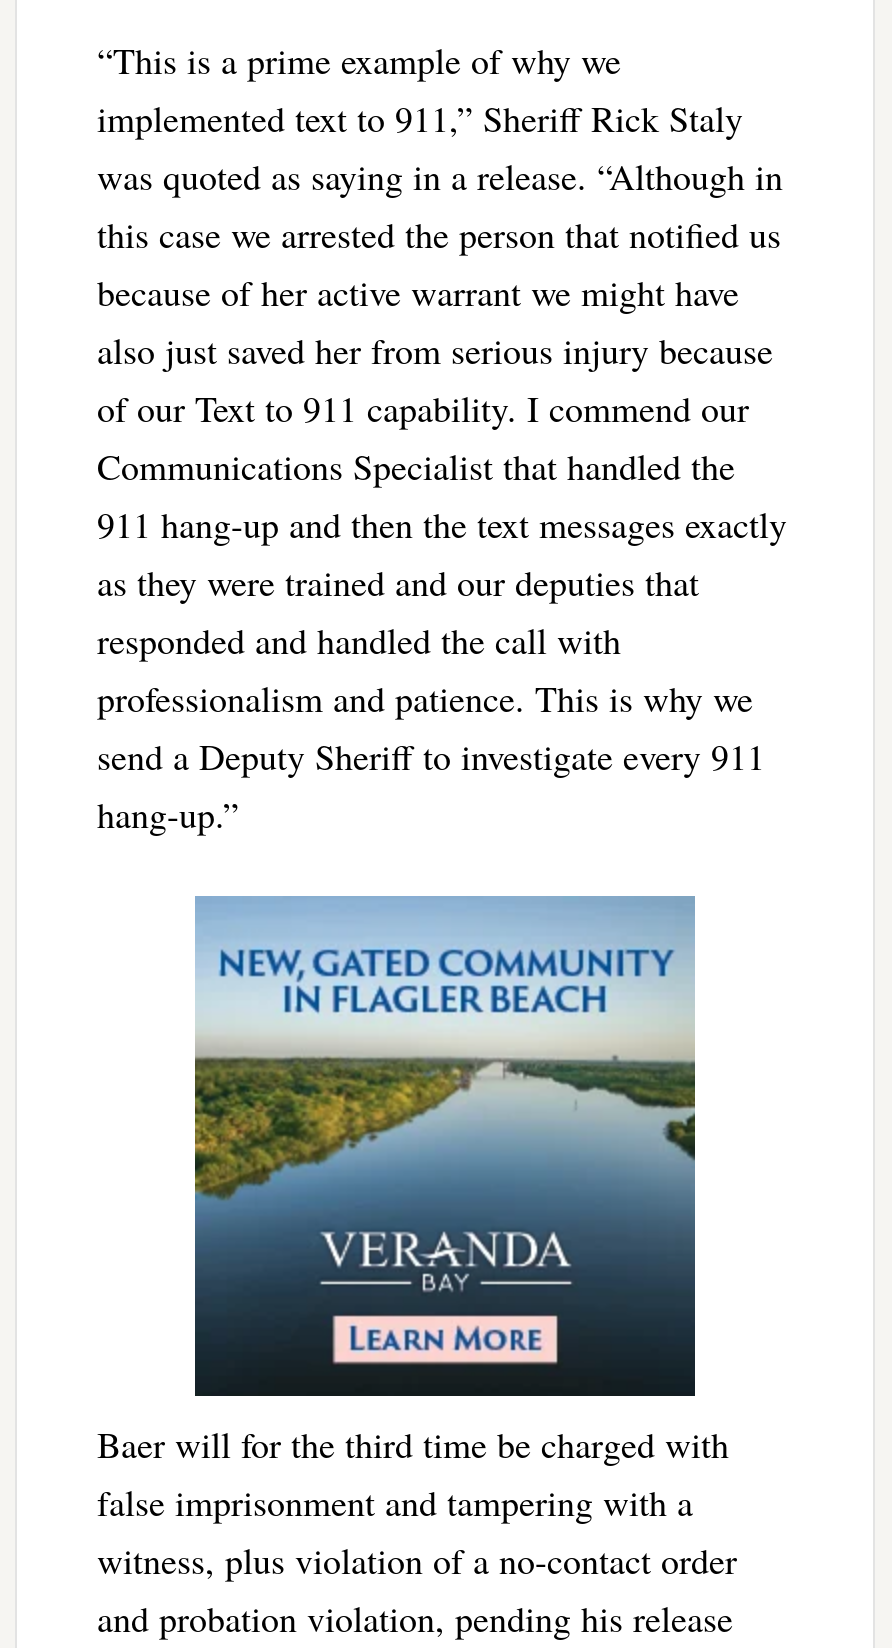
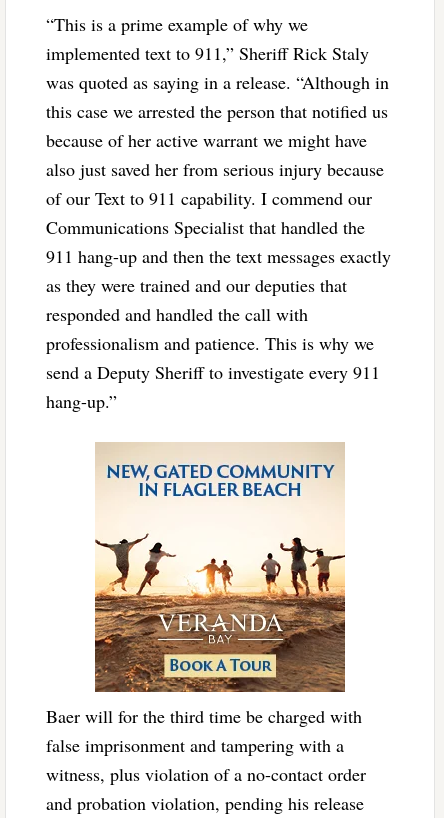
[193,894,697,1398] [image] -> [94,442,346,693] [image]

